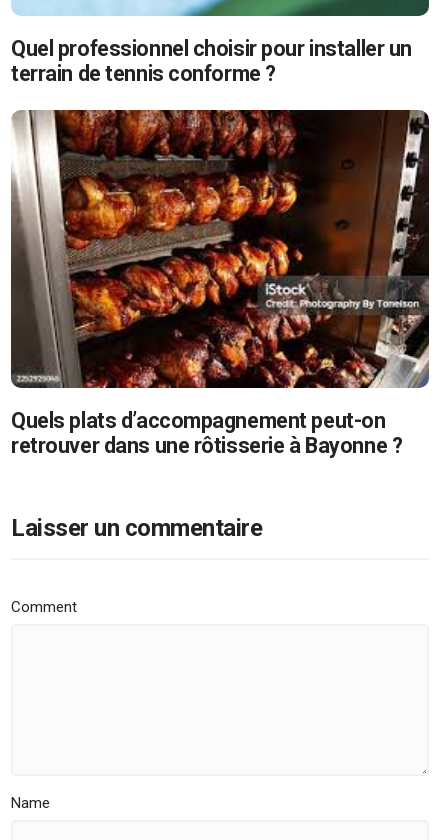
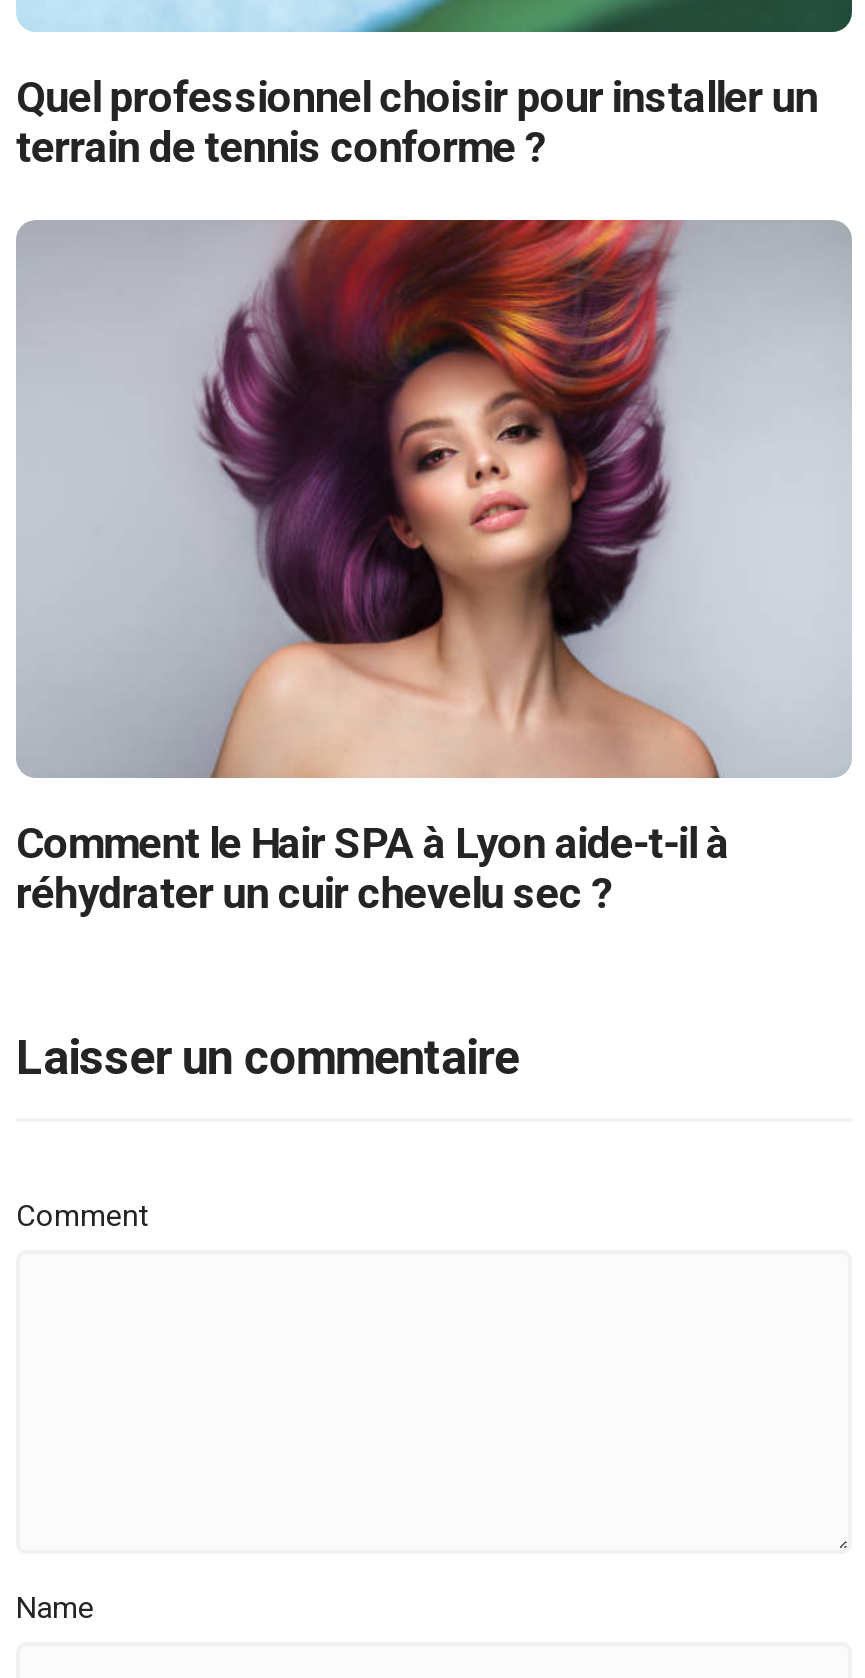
[11,109,430,458] [image] | Quels plats d’accompagnement peut-on | retrouver dans une rôtisserie à Bayonne ? -> [16,218,852,917] [image] | Comment le Hair SPA à Lyon aide-t-il à | réhydrater un cuir chevelu sec ?

